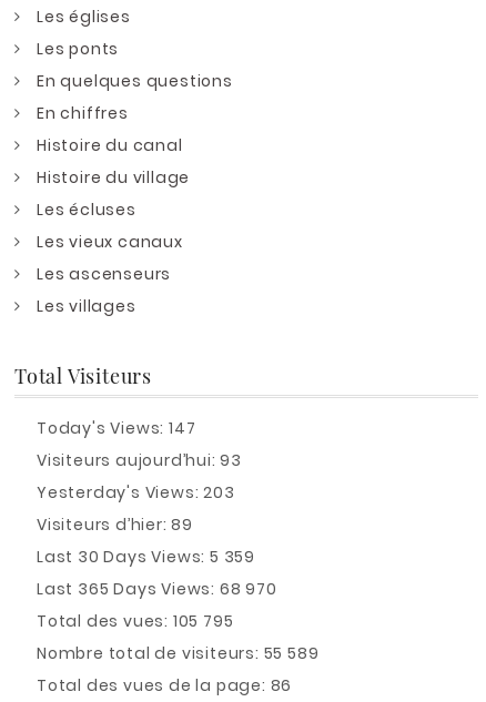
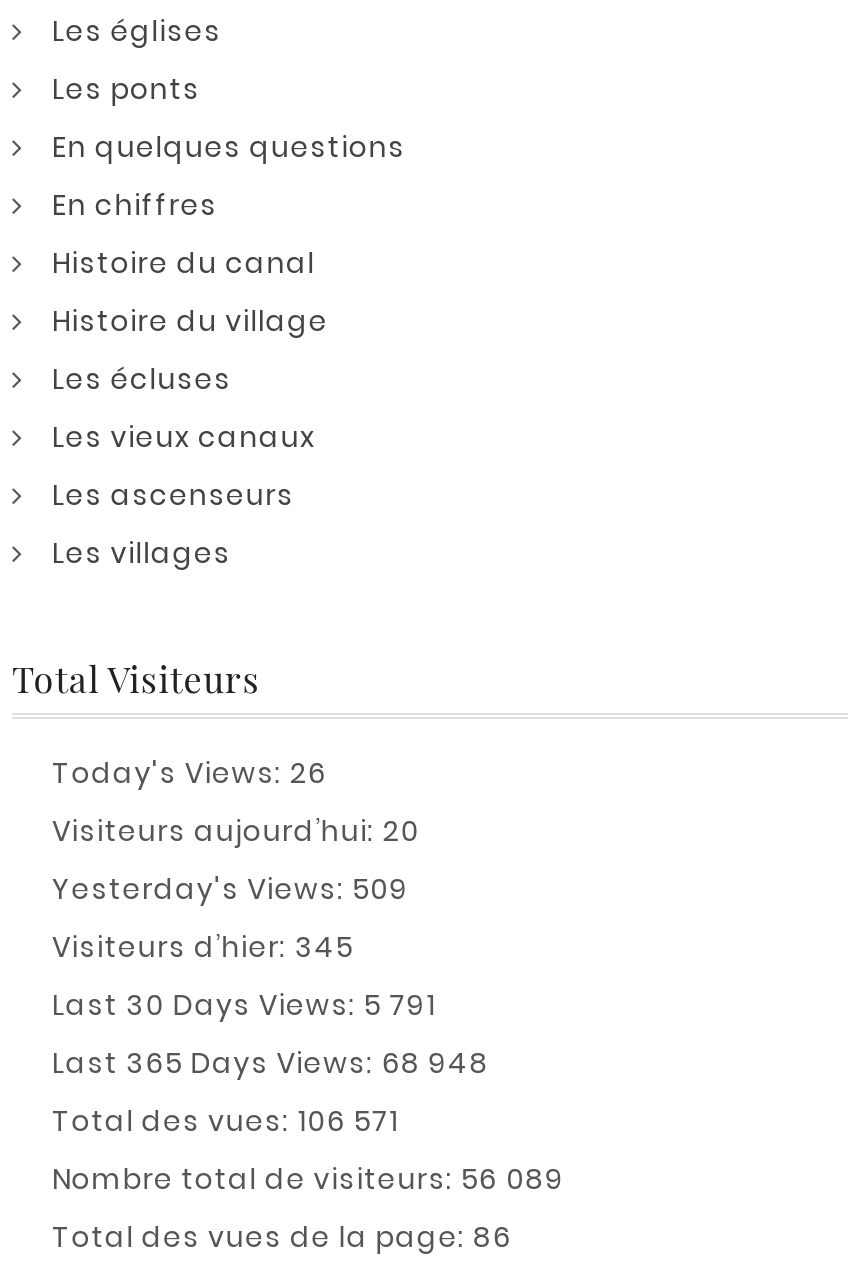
[37,417,196,439] Today's Views: 147 -> [52,752,327,792] Today's Views: 26
[37,449,242,472] Visiteurs aujourd’hui: 93 -> [52,810,420,850] Visiteurs aujourd’hui: 20
[37,482,235,504] Yesterday's Views: 203 -> [52,868,409,908] Yesterday's Views: 509
[37,514,193,536] Visiteurs d’hier: 89 -> [52,926,354,966] Visiteurs d’hier: 345
[37,546,255,568] Last 30 Days Views: 5 359 -> [52,984,436,1024] Last 30 Days Views: 5 791
[37,578,277,600] Last 365 Days Views: 68 970 -> [52,1042,489,1082] Last 365 Days Views: 68 948
[37,610,233,632] Total des vues: 105 795 -> [52,1100,399,1140] Total des vues: 106 571
[37,642,319,665] Nombre total de visiteurs: 55 589 -> [52,1158,565,1198] Nombre total de visiteurs: 56 089

